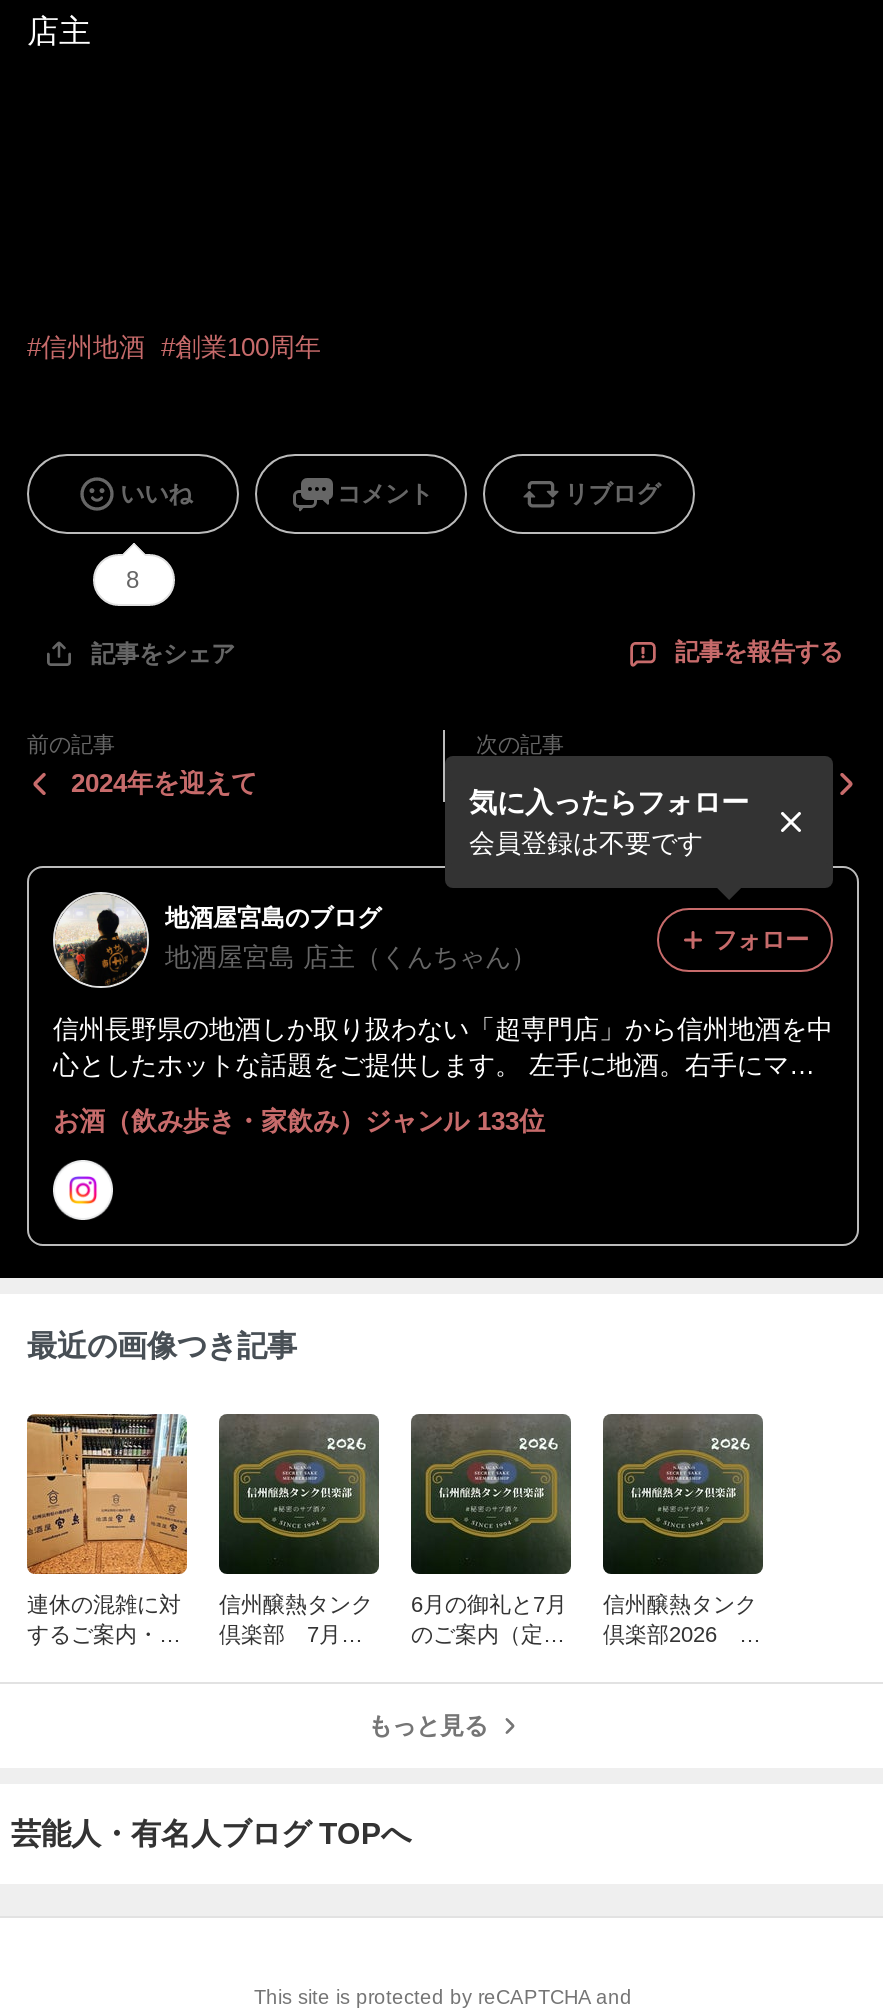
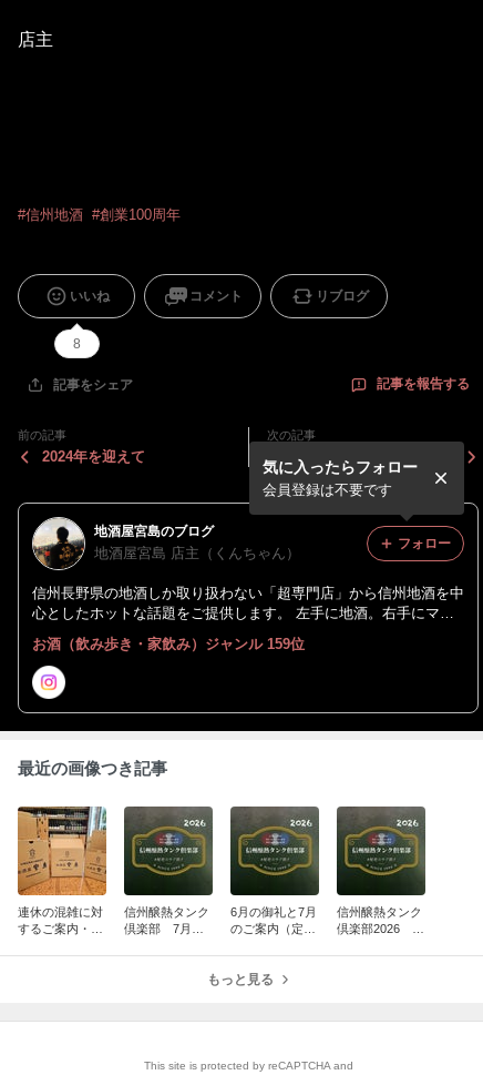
[53,1106,545,1136] お酒（飲み歩き・家飲み）ジャンル 133位 -> [32,636,305,652] お酒（飲み歩き・家飲み）ジャンル 159位
[11,1816,411,1850] 芸能人・有名人ブログ TOPへ -> none

